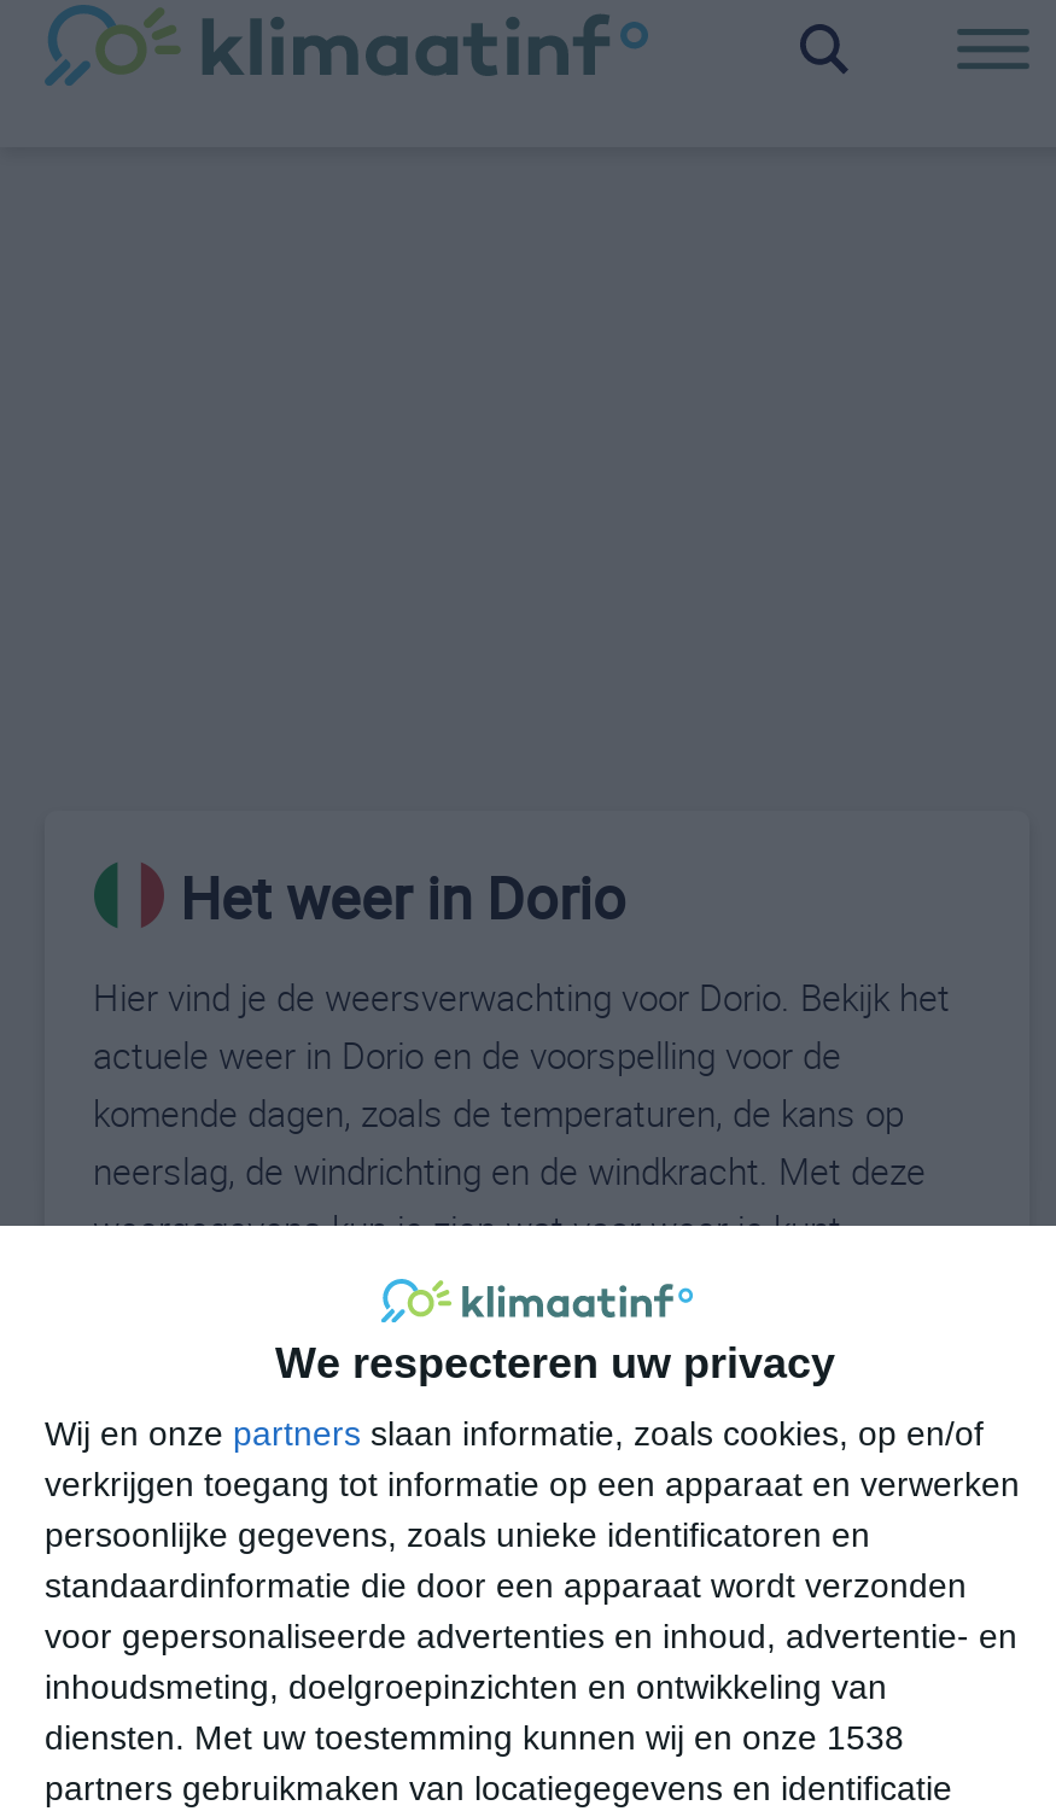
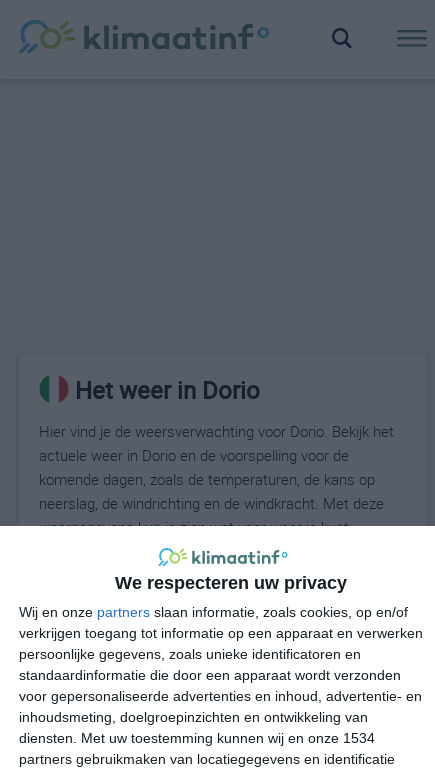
[45,1719,904,1758] diensten. Met uw toestemming kunnen wij en onze 1538 -> [19,730,375,746] diensten. Met uw toestemming kunnen wij en onze 1534

